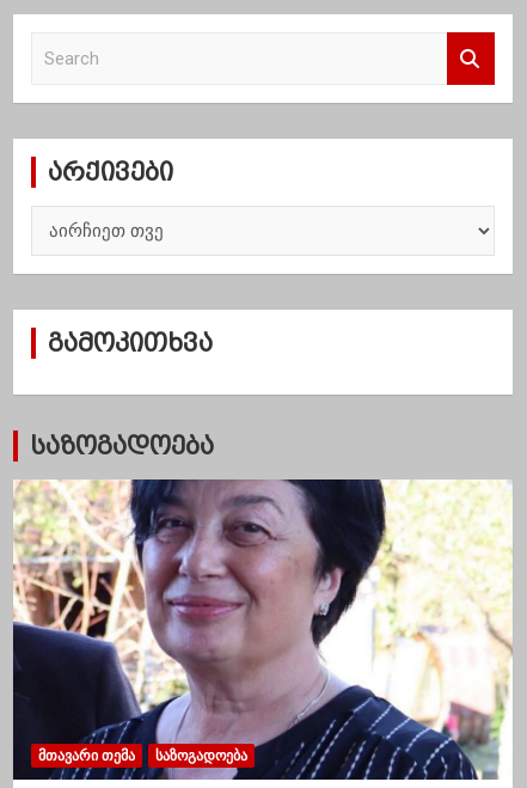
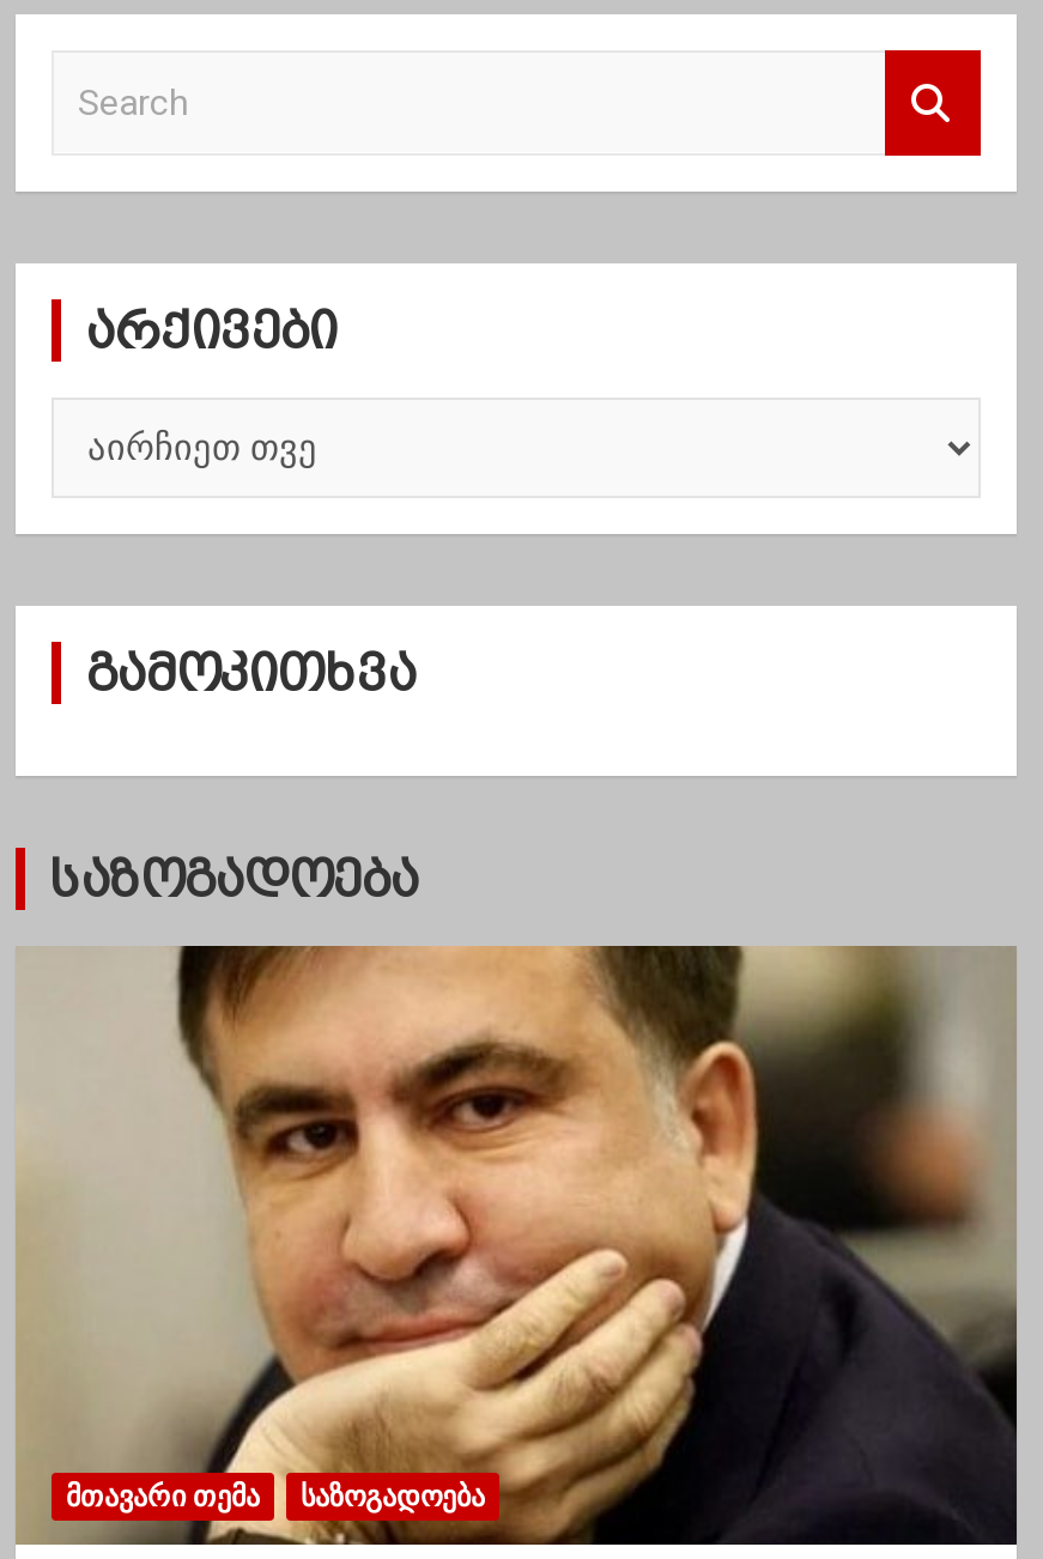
[12,478,513,781] [image] -> [16,942,1019,1548] [image]

